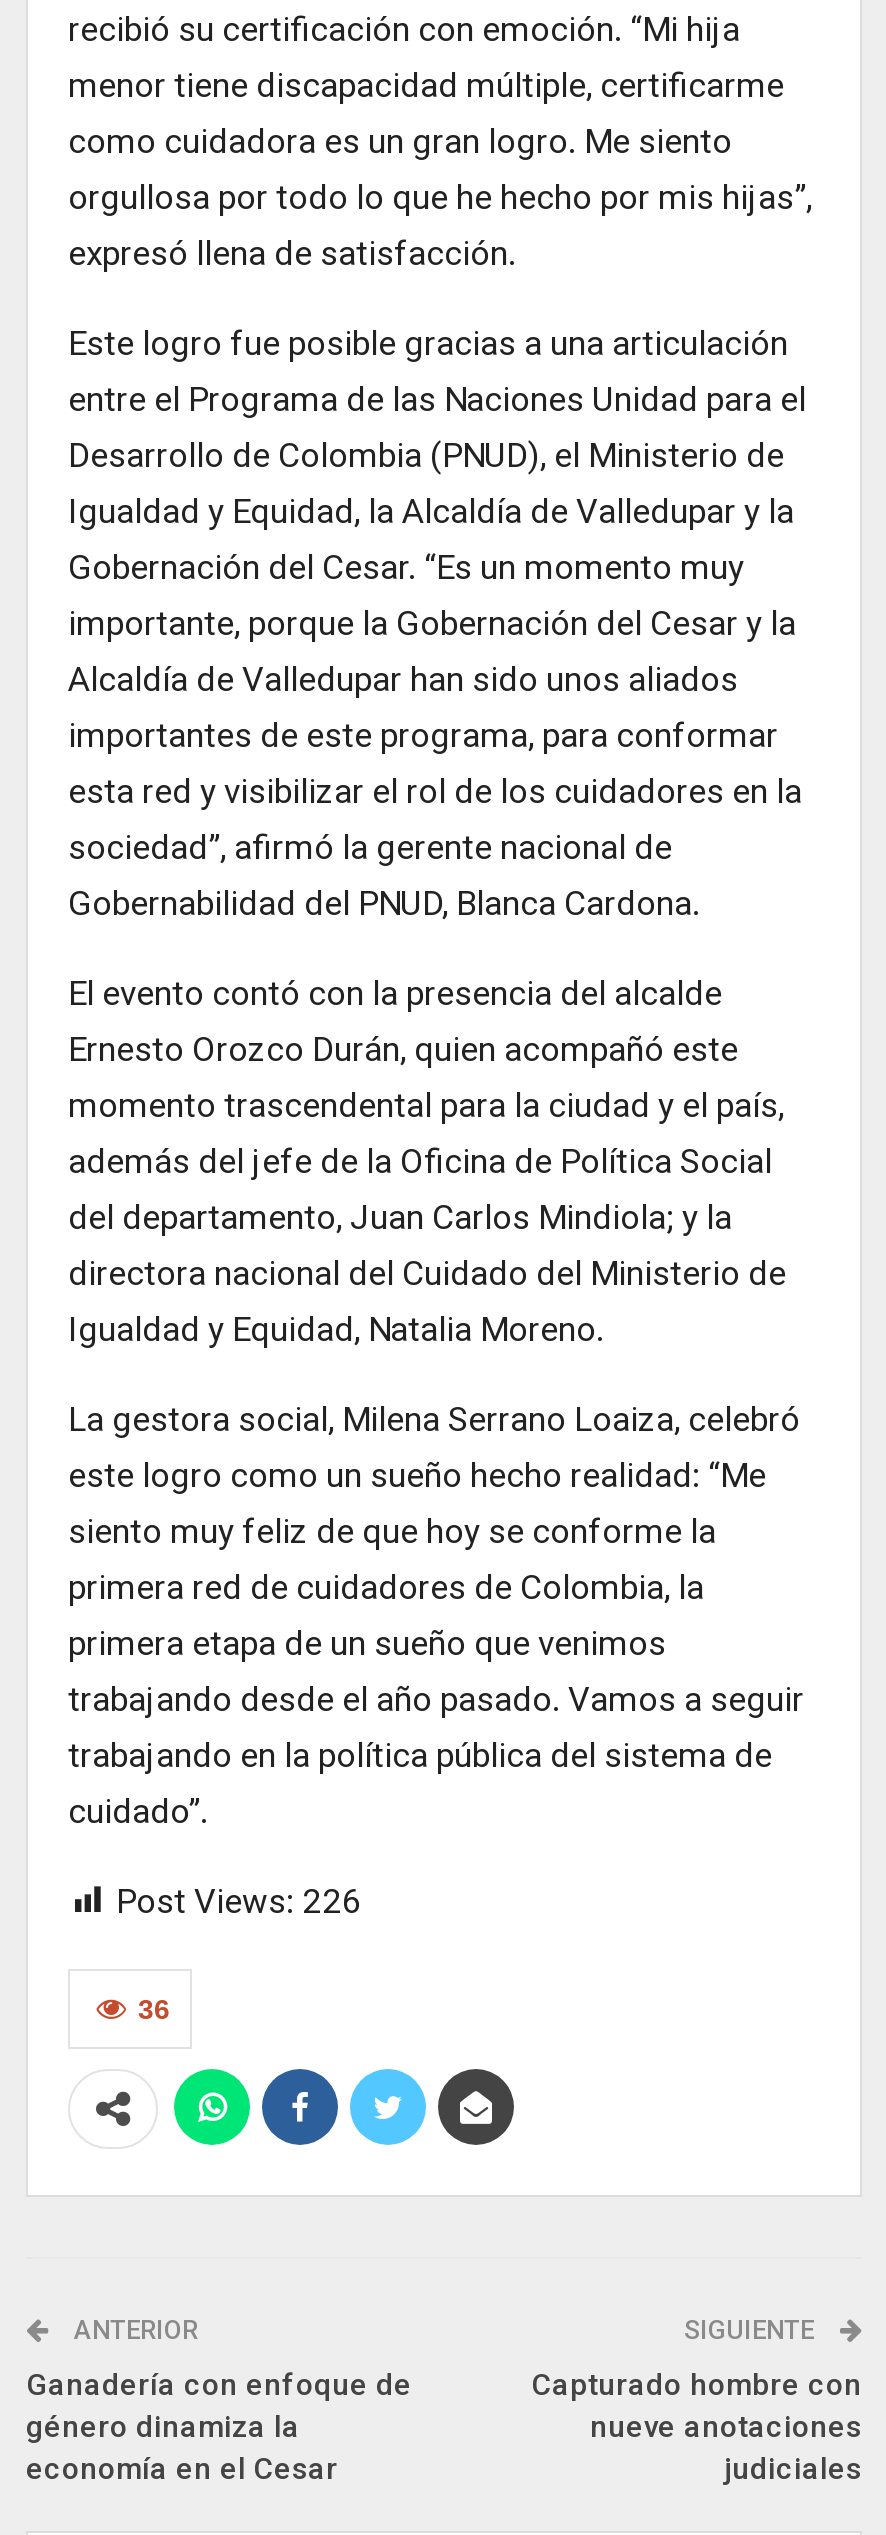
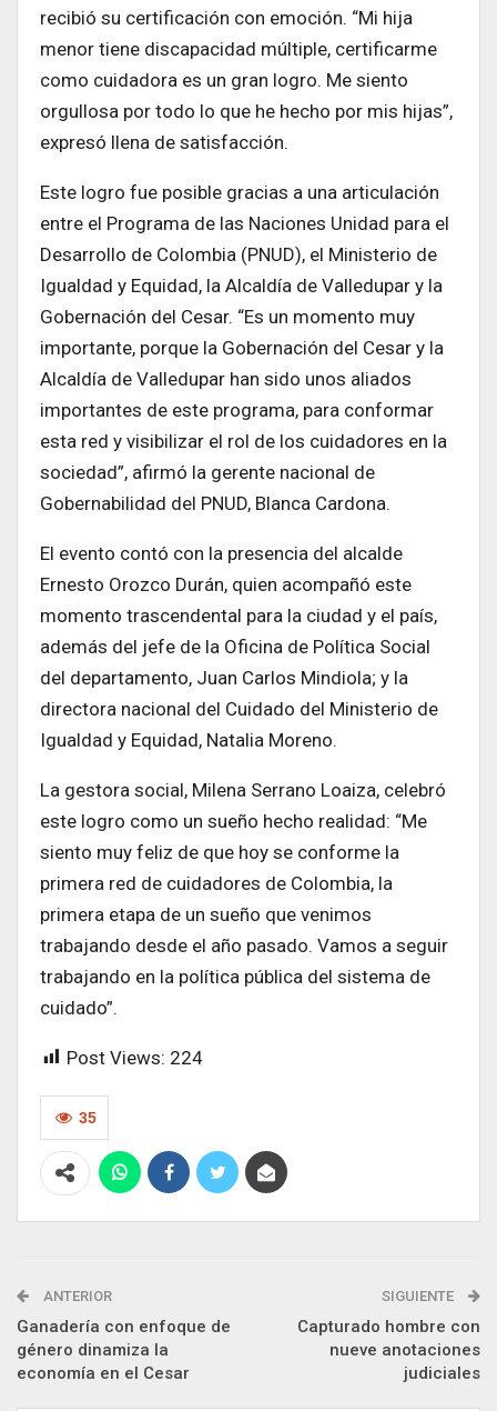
[116,1881,362,1921] Post Views: 226 -> [67,1046,203,1069] Post Views: 224
[138,1993,170,2025] 36 -> [79,1109,97,1126] 35

